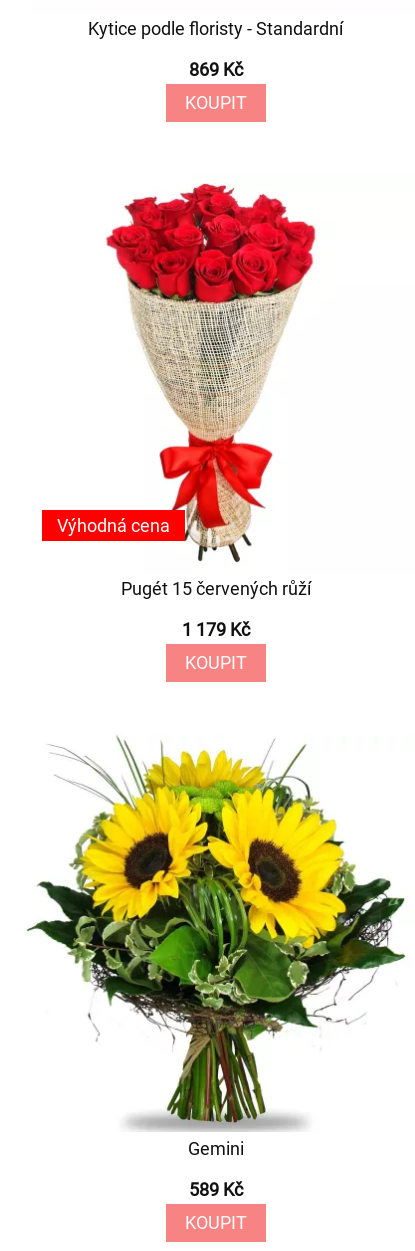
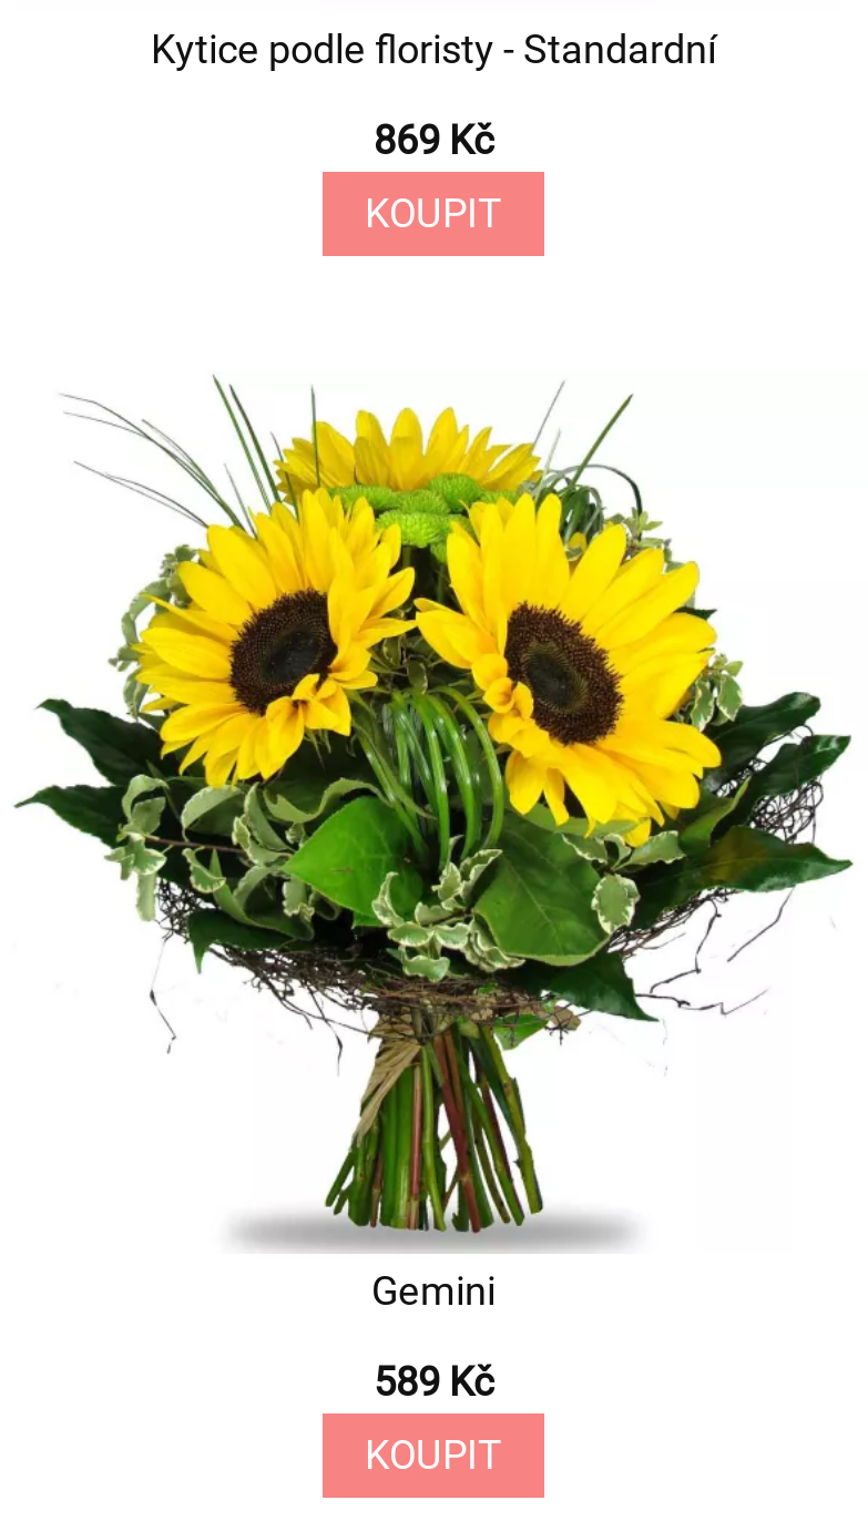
[57,183,316,563] [image] | Výhodná cena -> none
[121,578,311,673] Pugét 15 červených růží | 1 179 Kč | KOUPIT -> none

